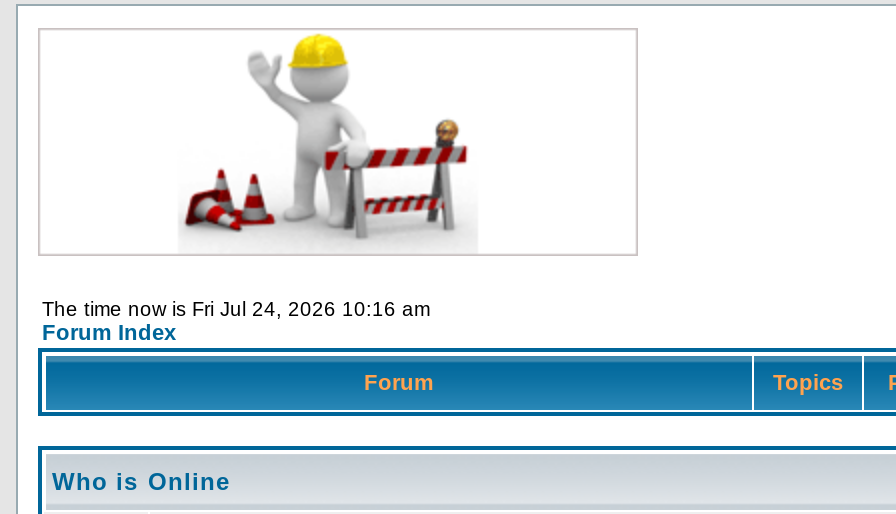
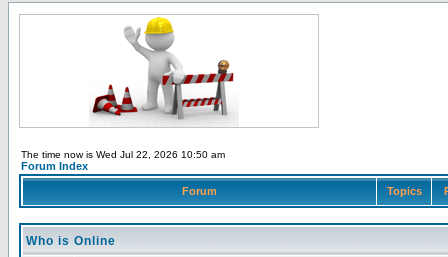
[42,298,430,320] The time now is Fri Jul 24, 2026 10:16 am -> [21,149,225,160] The time now is Wed Jul 22, 2026 10:50 am

